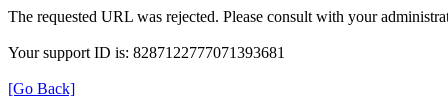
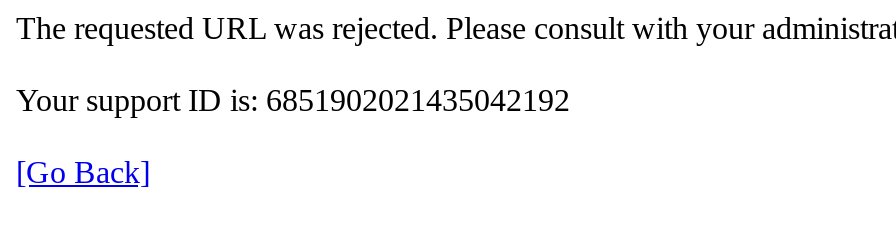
[8,44,285,61] Your support ID is: 8287122777071393681 -> [16,83,570,117] Your support ID is: 6851902021435042192

